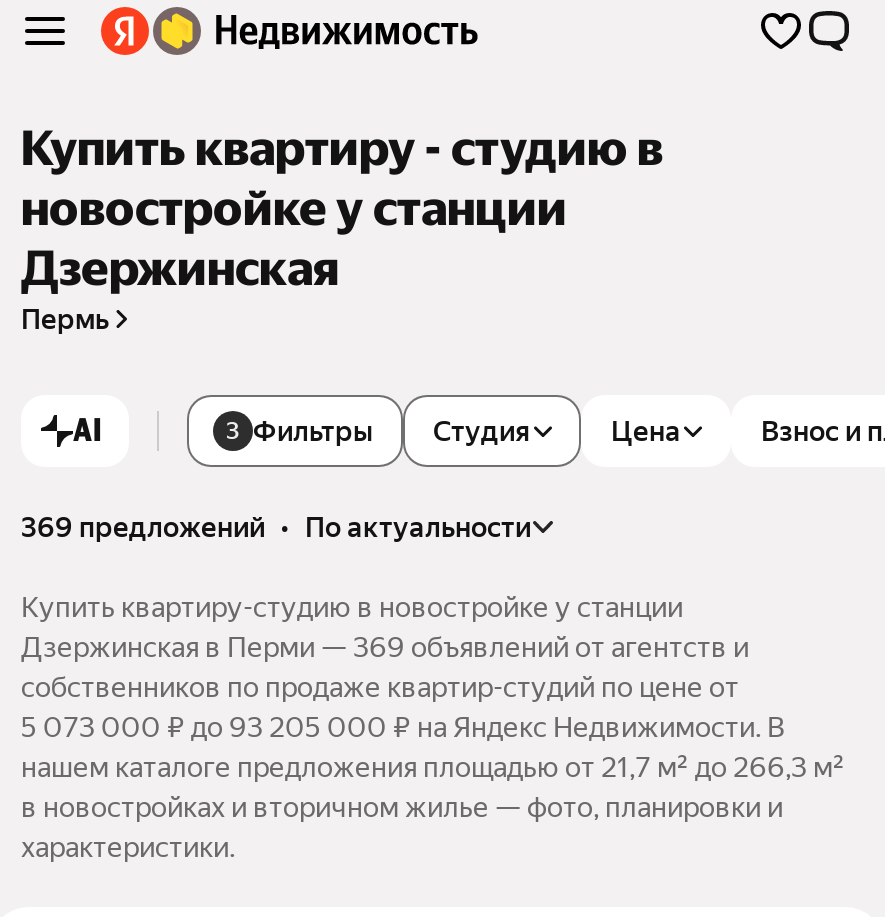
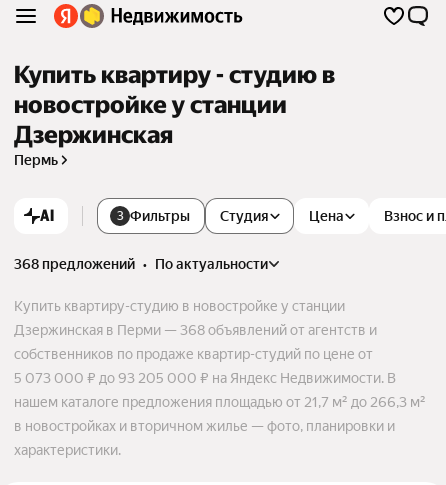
[21,511,531,543] 369 предложений • по актуальности -> [14,256,268,272] 368 предложений • по актуальности
[21,631,749,663] Дзержинская в Перми — 369 объявлений от агентств и -> [14,322,377,338] Дзержинская в Перми — 368 объявлений от агентств и

